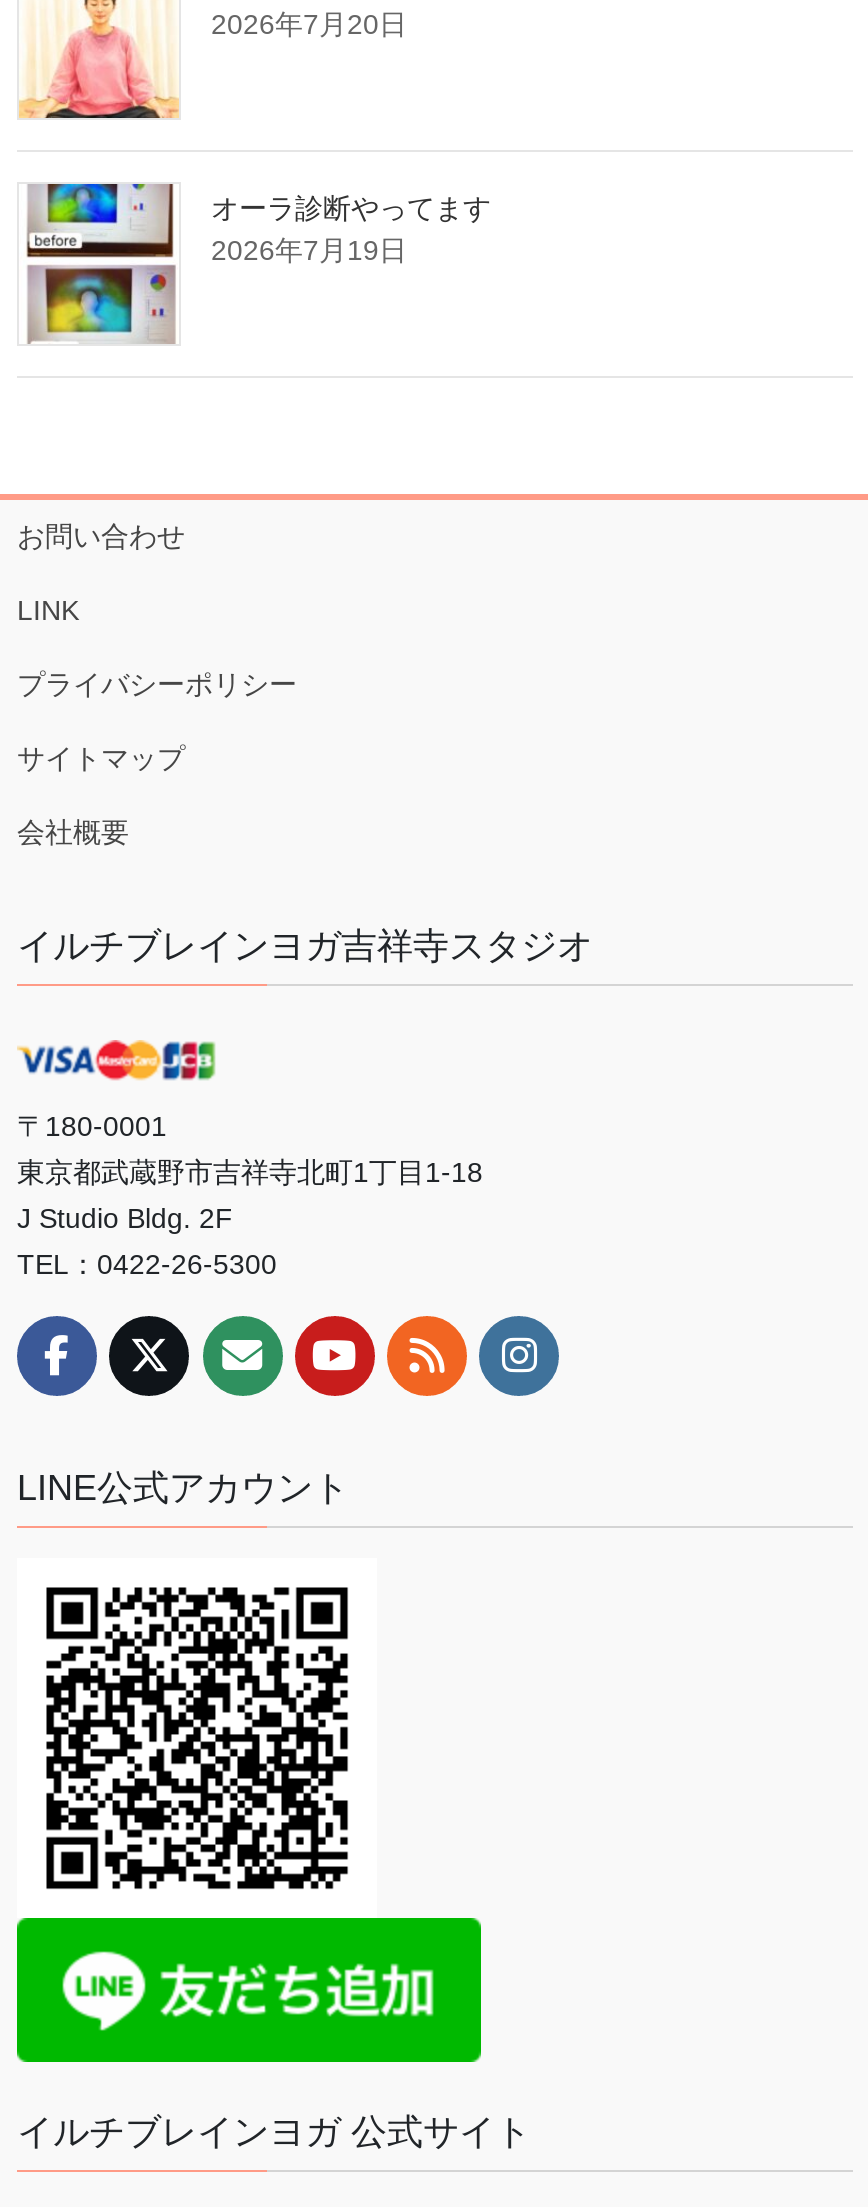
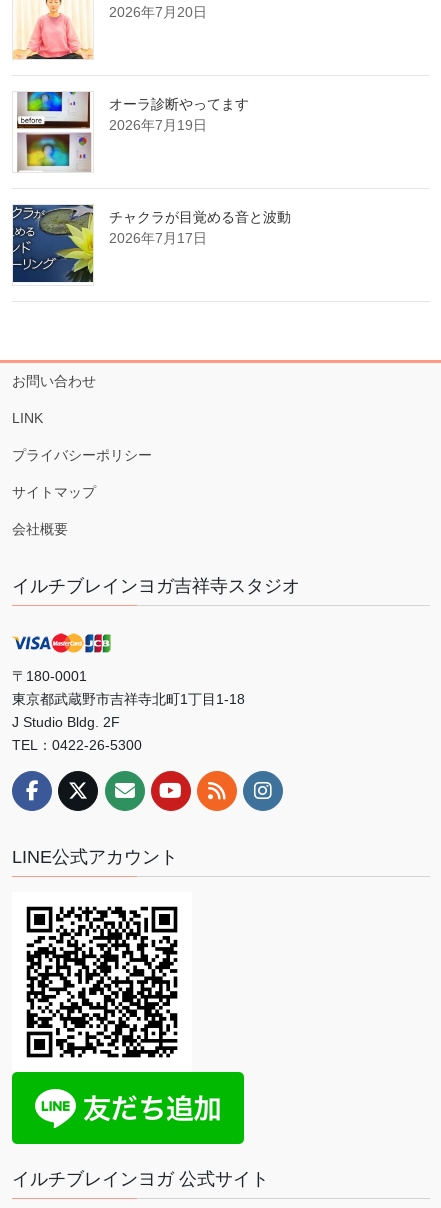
none -> [12,204,291,283] [image] | チャクラが目覚める音と波動 | 2026年7月17日

